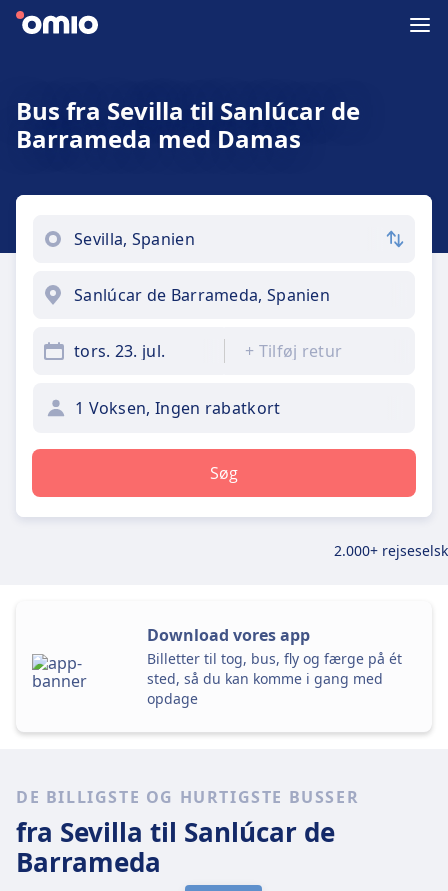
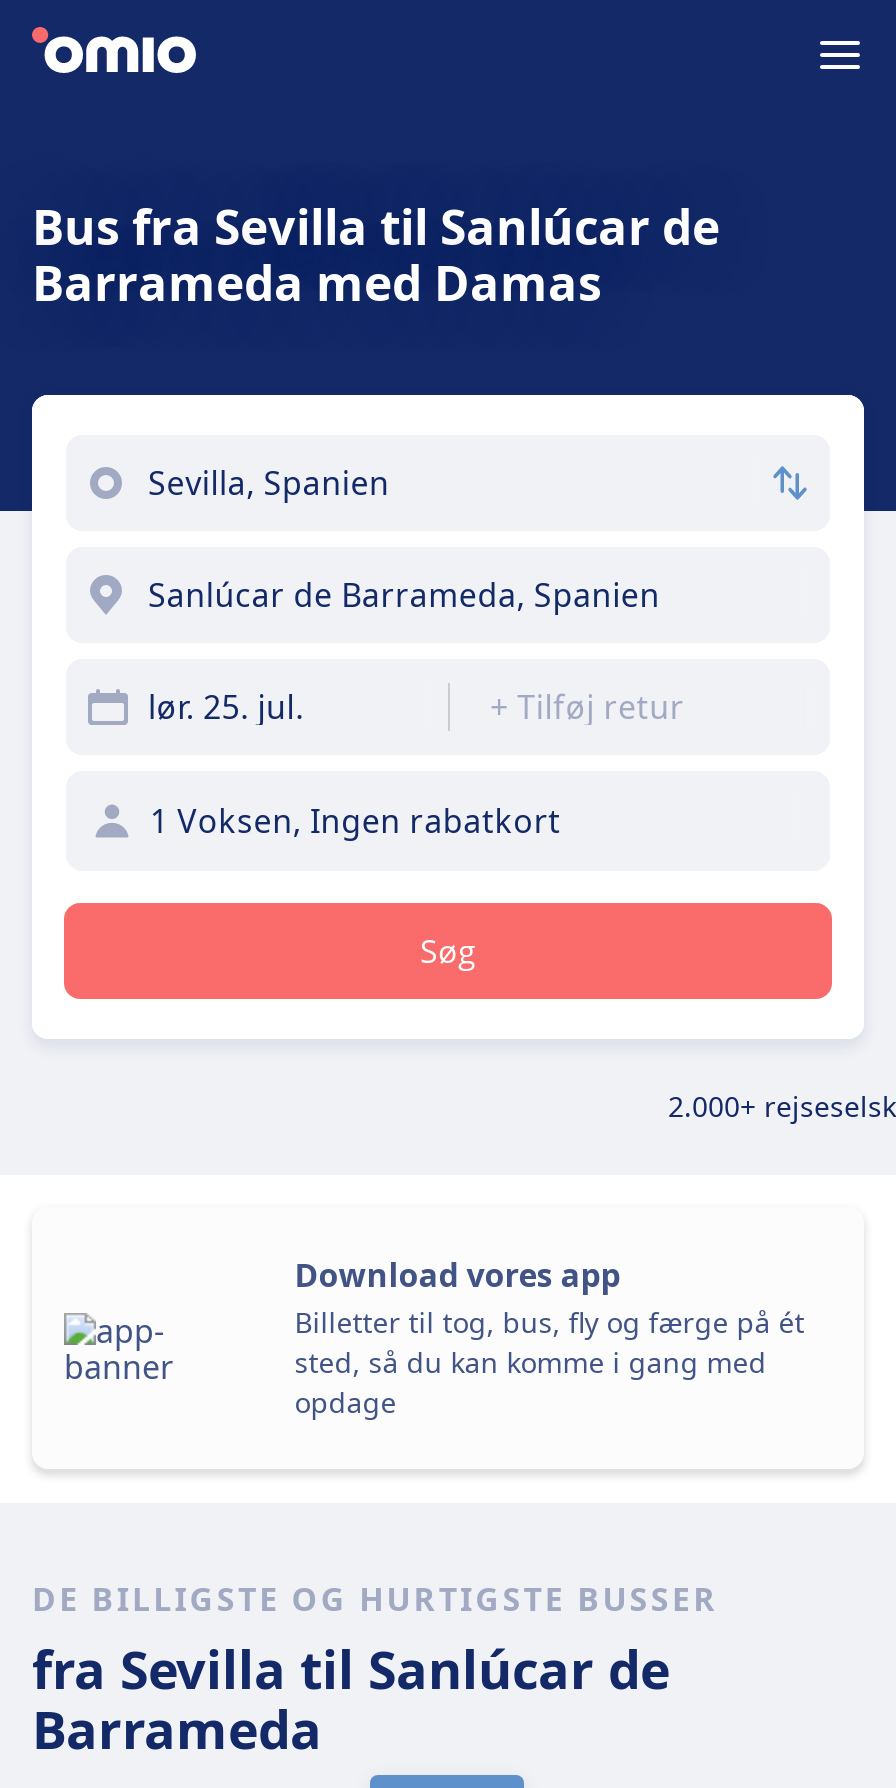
[74,340,165,362] tors. 23. jul. -> [148,685,304,729] lør. 25. jul.

